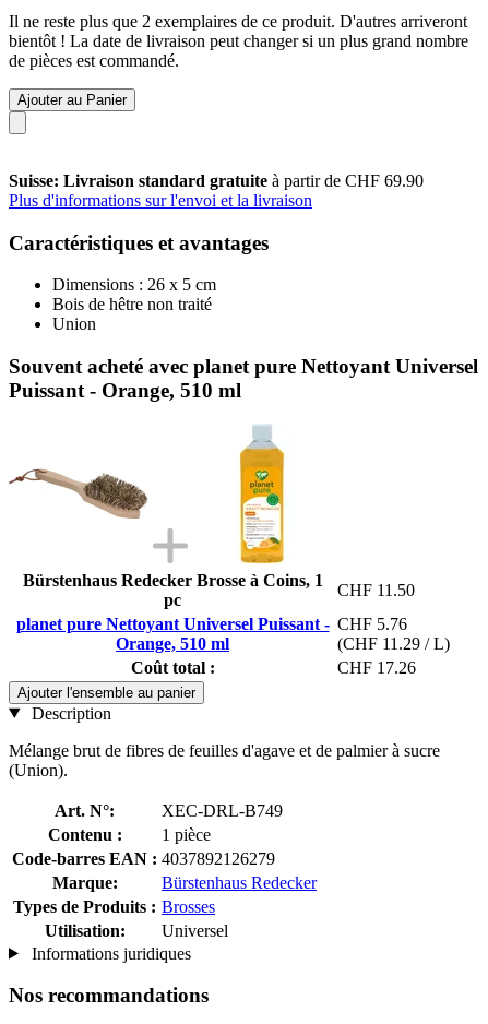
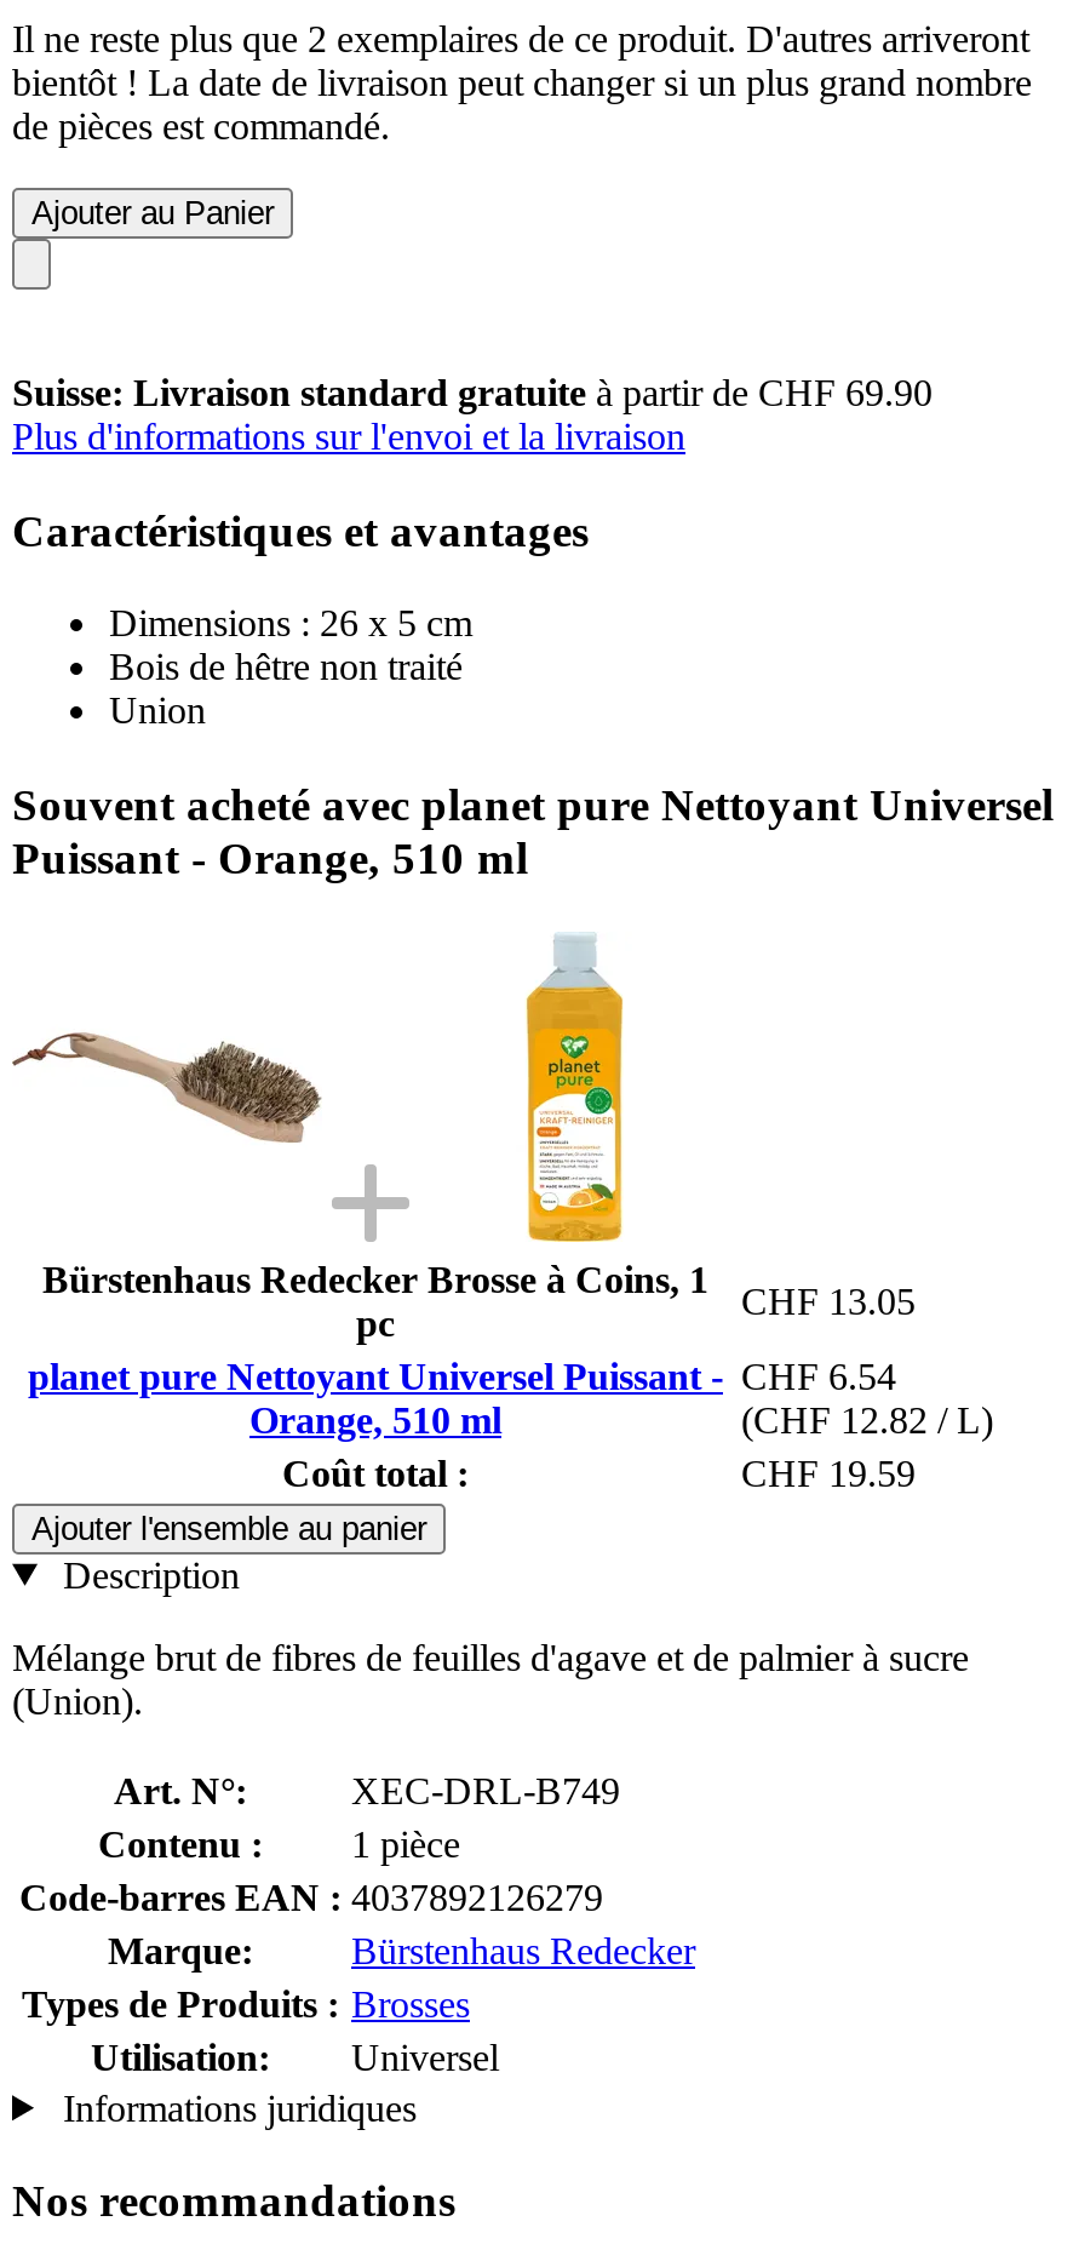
[337,580,415,599] CHF 11.50 -> [741,1280,916,1321] CHF 13.05
[16,614,407,633] planet pure Nettoyant Universel Puissant - CHF 5.76 -> [28,1355,896,1396] planet pure Nettoyant Universel Puissant - CHF 6.54
[337,634,450,652] (CHF 11.29 / L) -> [741,1399,993,1440] (CHF 12.82 / L)
[337,658,416,677] CHF 17.26 -> [741,1452,916,1493] CHF 19.59

